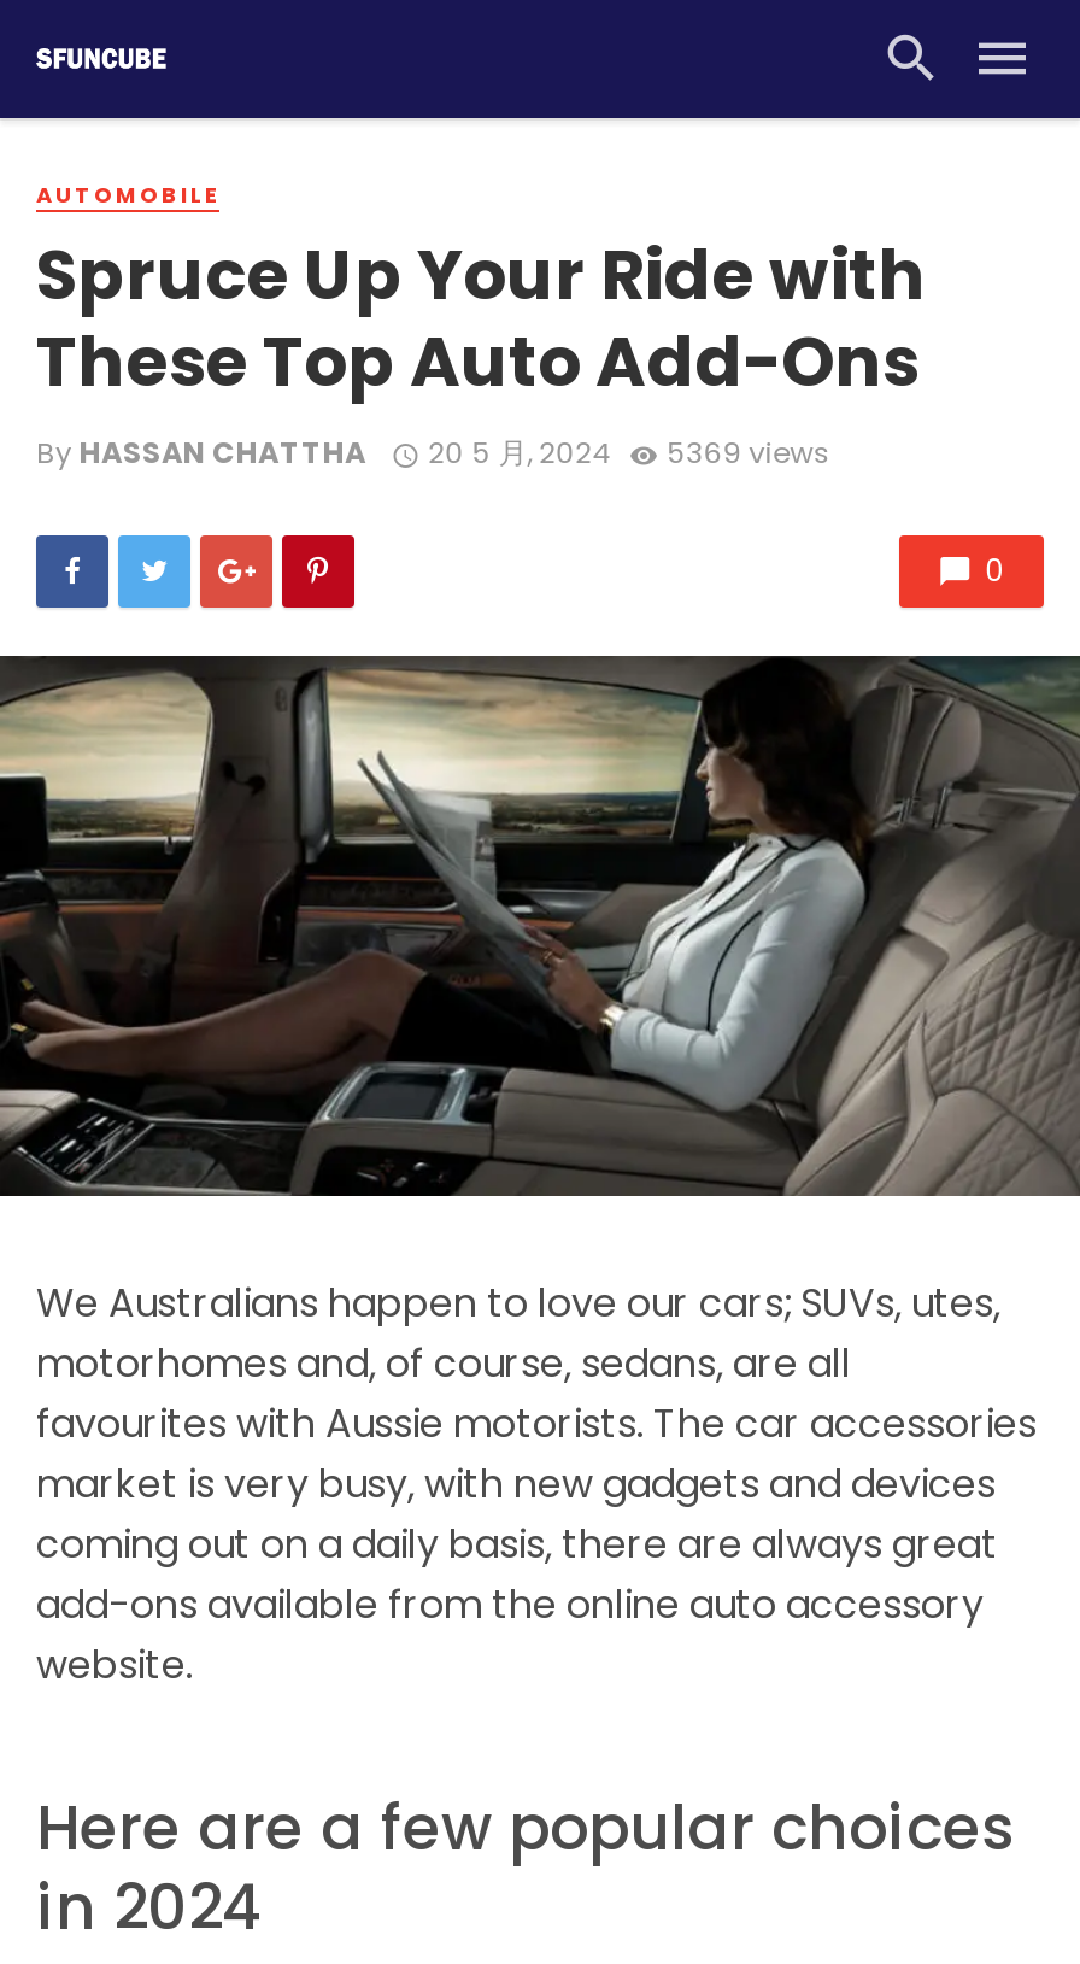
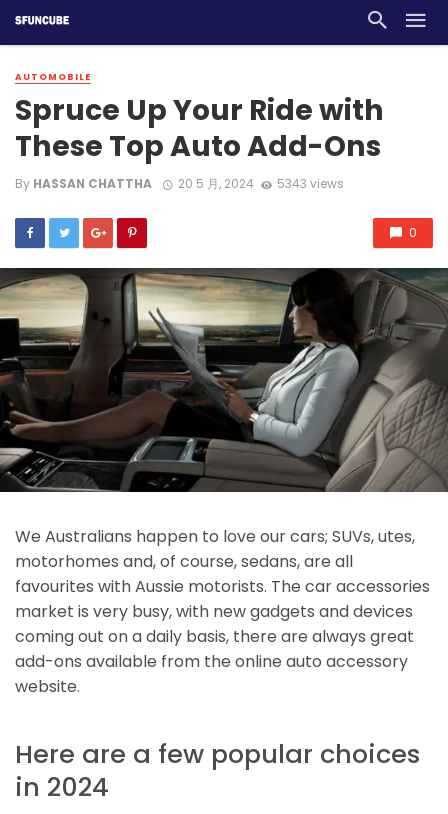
[36,433,831,474] By HASSAN CHATTHA 20 5 月, 2024 5369 views -> [15,175,344,192] By HASSAN CHATTHA 20 5 月, 2024 5343 views

